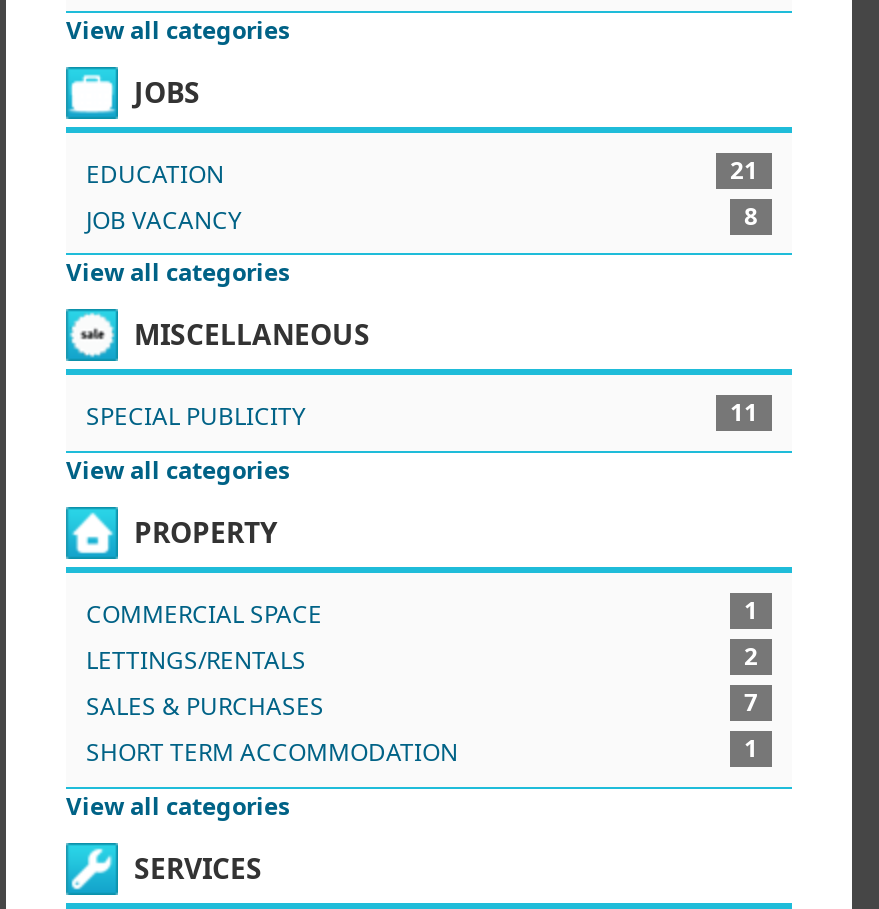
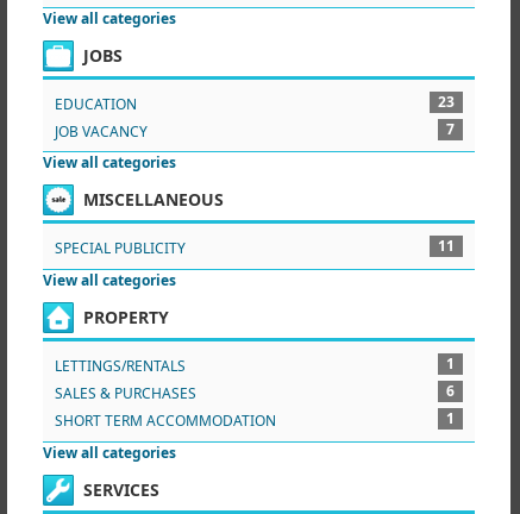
[730,153,758,187] 21 -> [438,92,455,112] 23
[744,199,758,233] 8 -> [446,119,455,139] 7
[86,593,758,631] COMMERCIAL SPACE | 1 -> none
[744,639,758,673] 2 -> [446,353,455,374] 1
[744,685,758,719] 7 -> [446,381,455,401] 6

